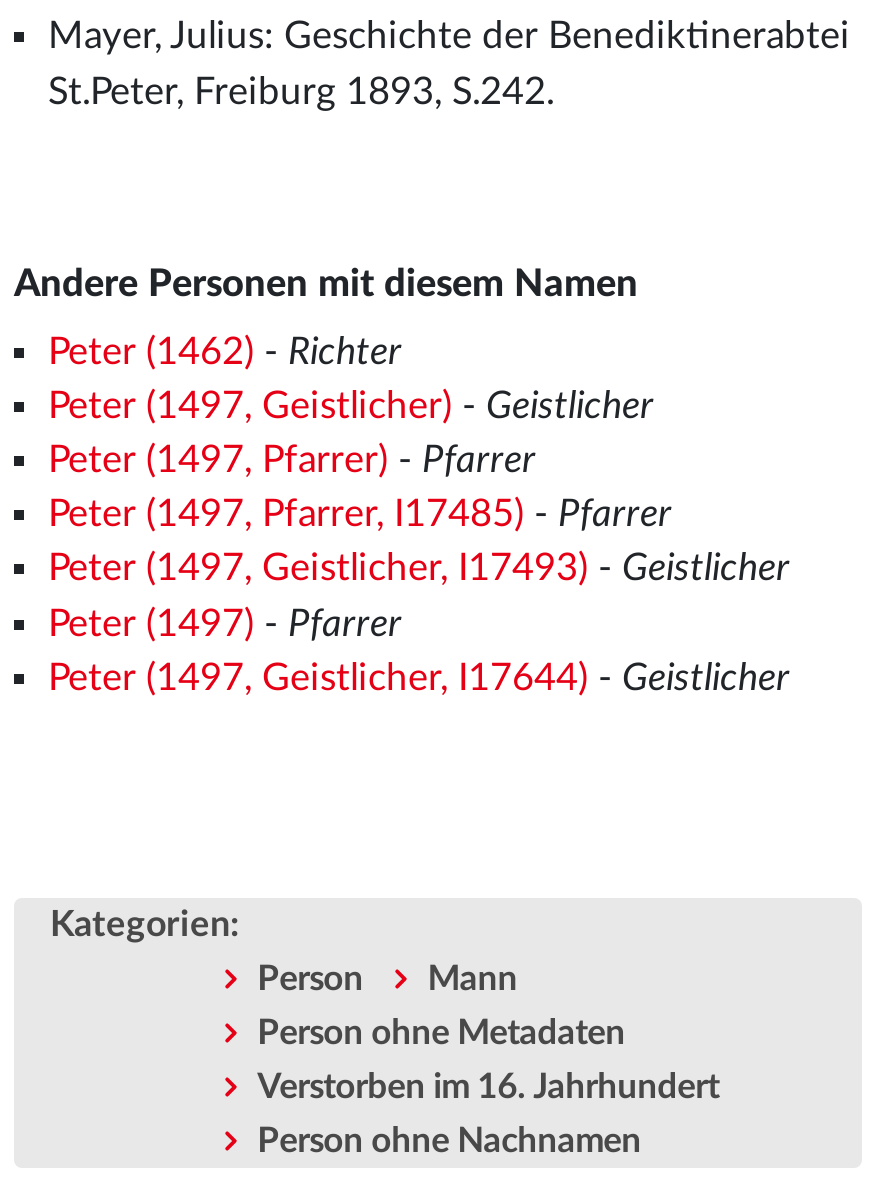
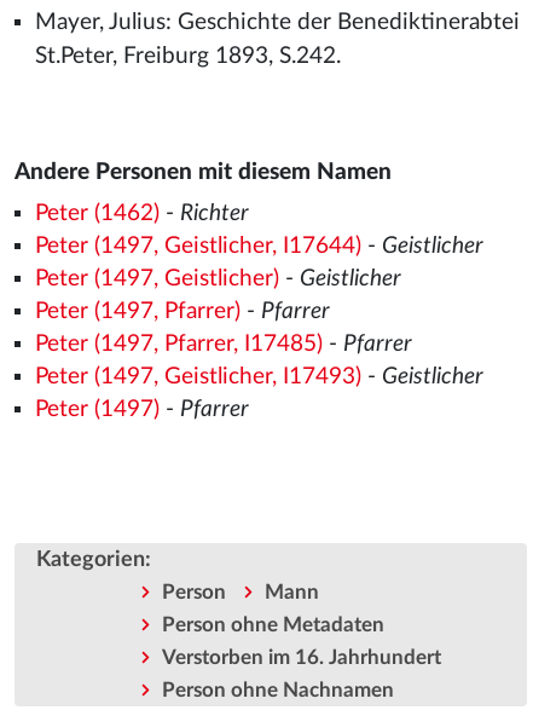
moved [48,388,790,643] -> [35,267,483,421]: Peter (1497, Geistlicher) - Geistlicher | Peter (1497, Pfarrer) - Pfarrer | Peter (1497, Pfarrer, I17485) - Pfarrer | Peter (1497, Geistlicher, I17493) - Geistlicher | Peter (1497) - Pfarrer
moved [48,659,790,697] -> [35,235,483,258]: Peter (1497, Geistlicher, I17644) - Geistlicher

